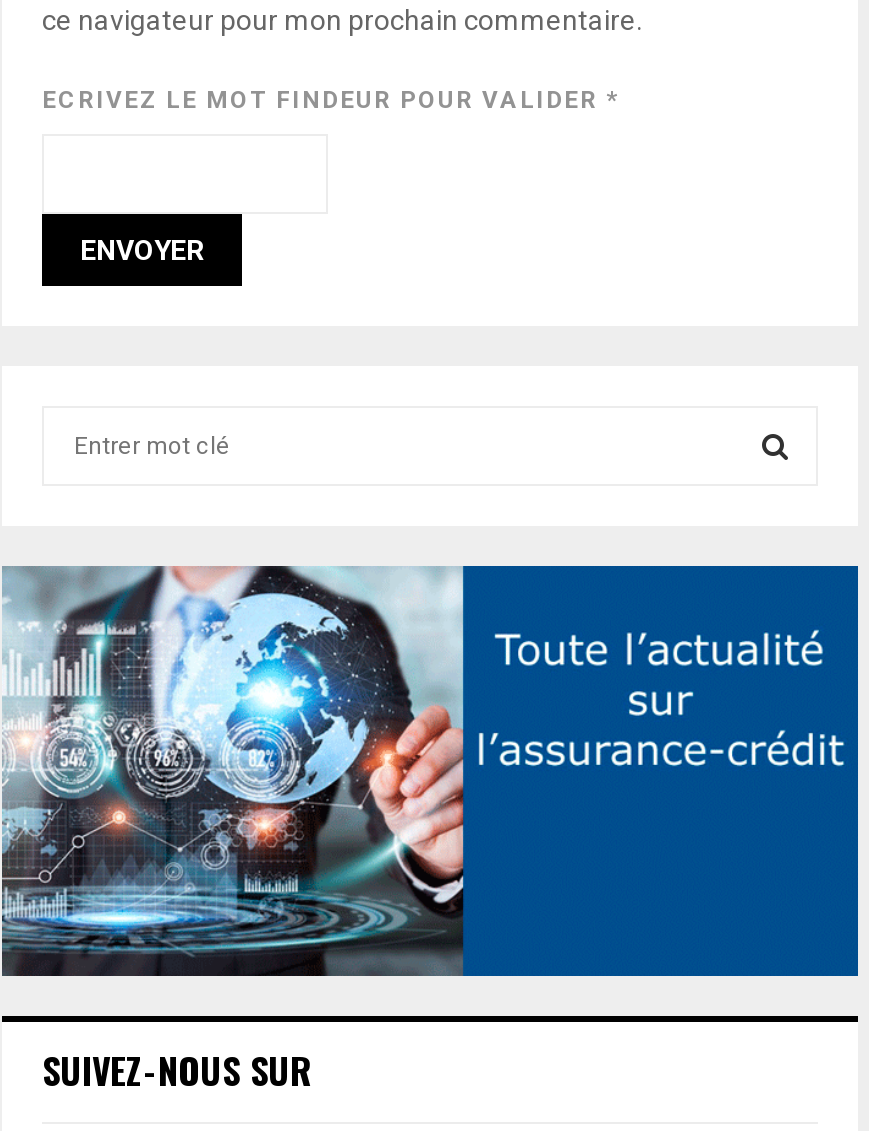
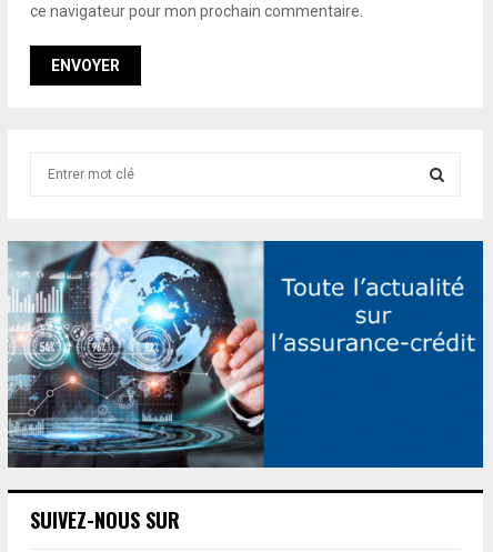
[42,87,618,115] ECRIVEZ LE MOT FINDEUR POUR VALIDER * -> none

